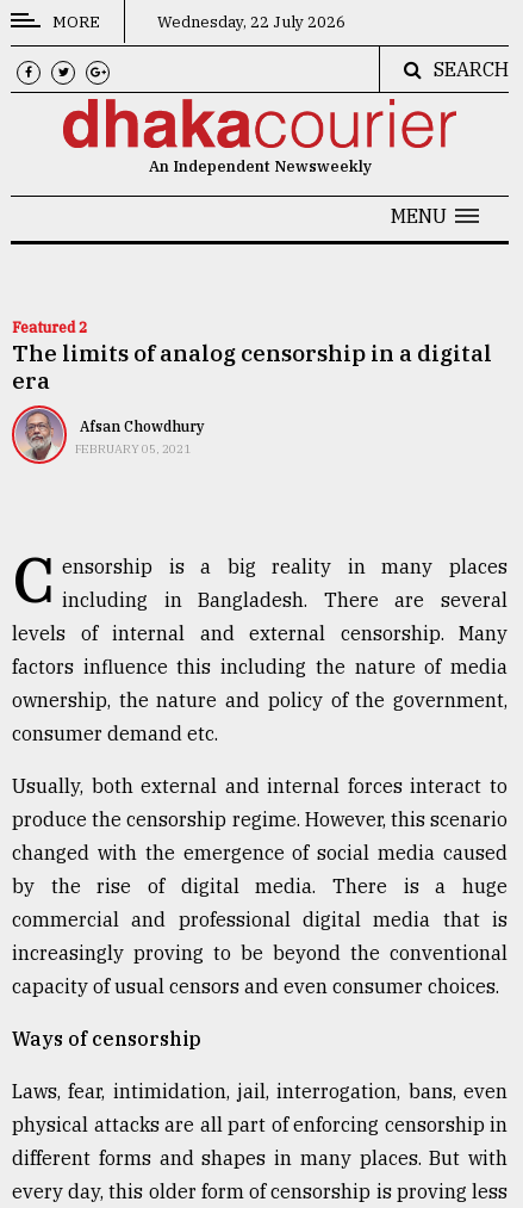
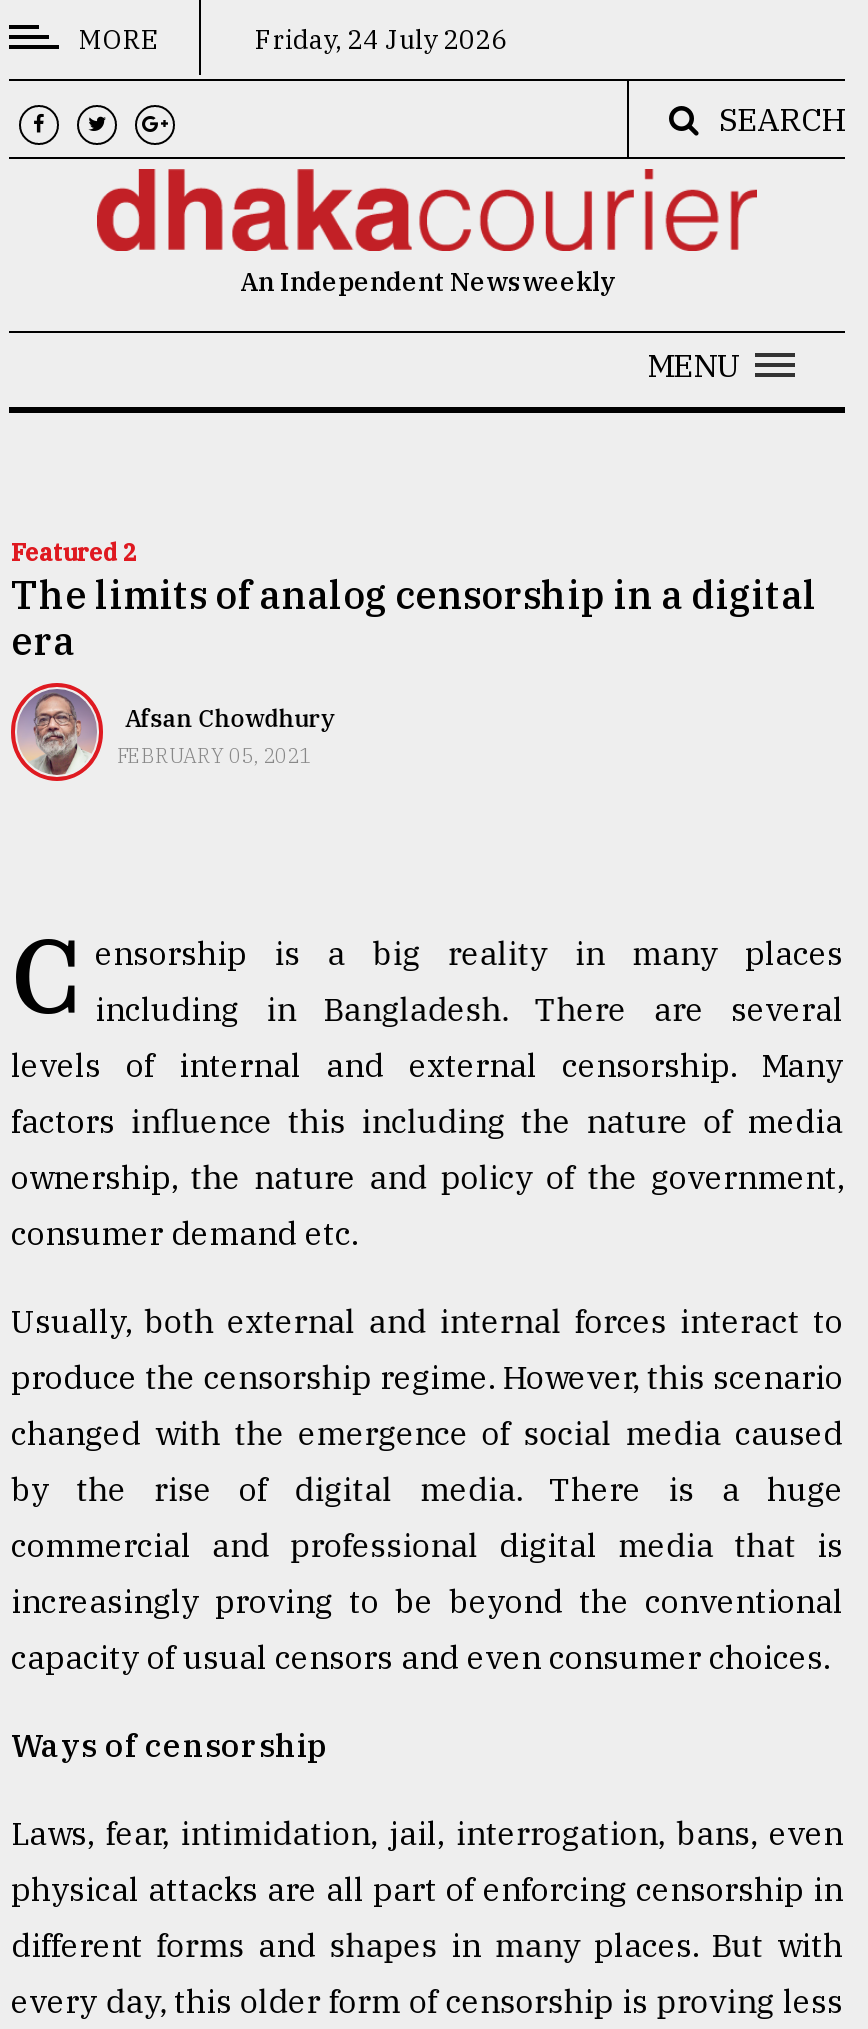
[154,12,345,32] Wednesday, 22 July 2026 -> [249,23,507,57] Friday, 24 July 2026

